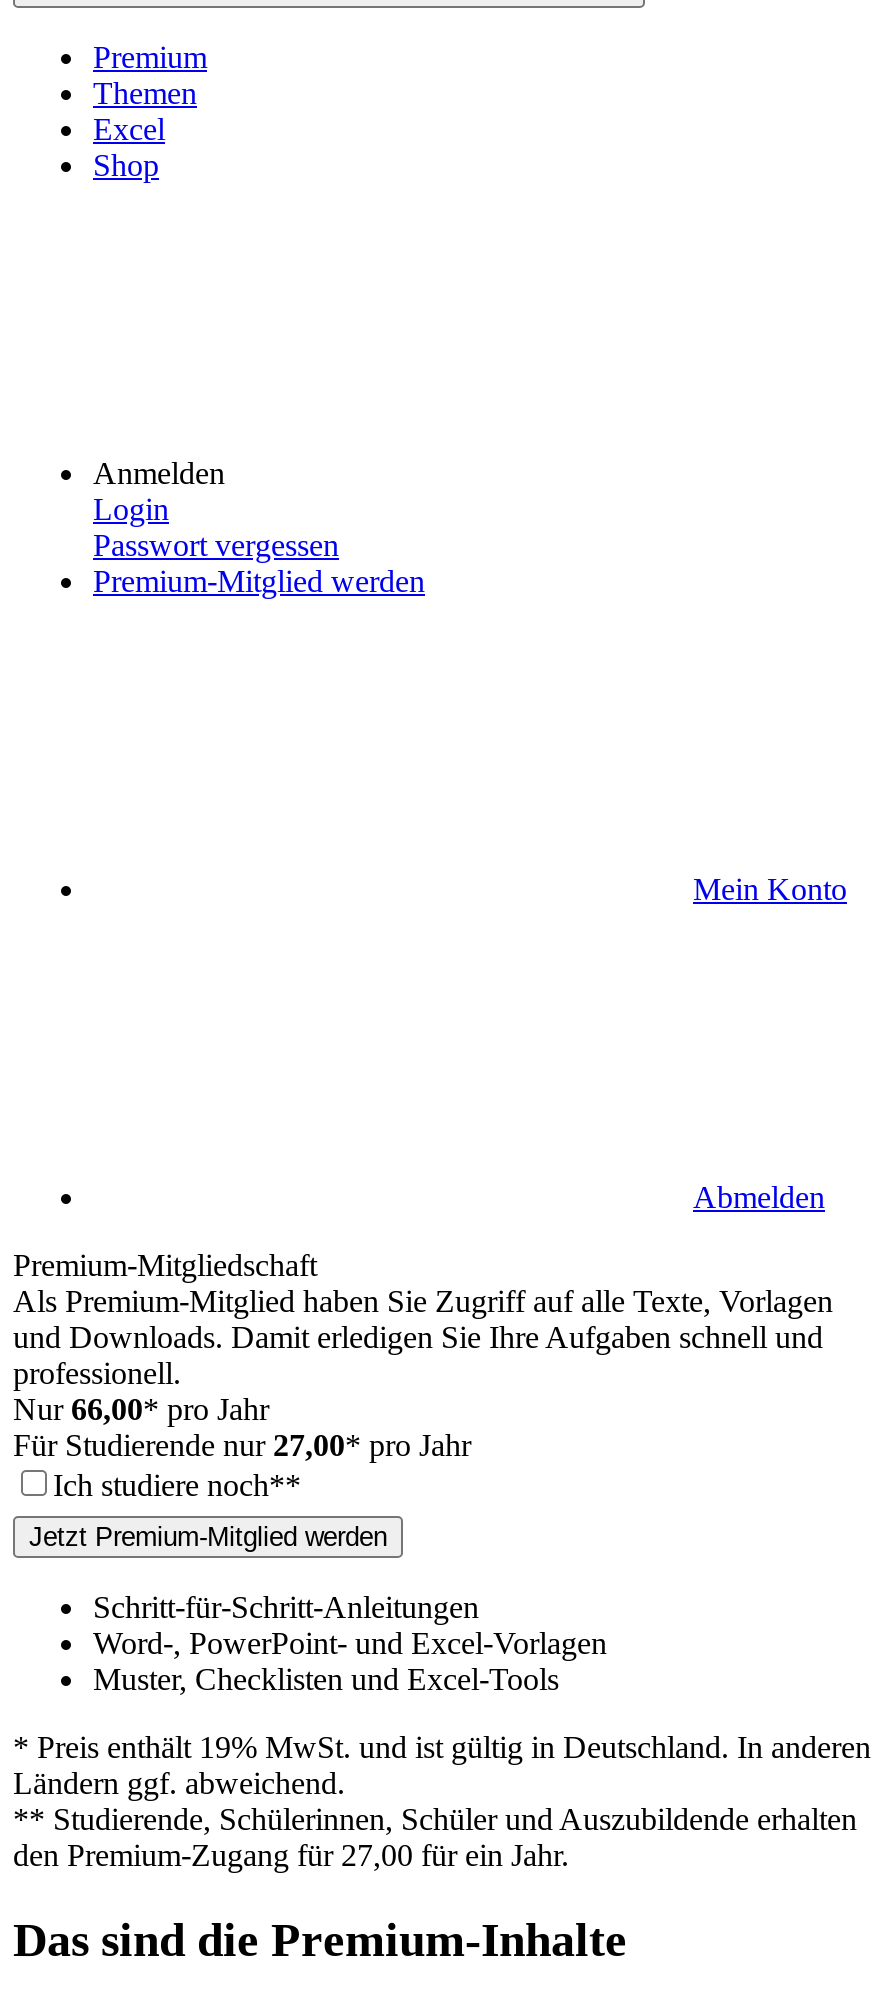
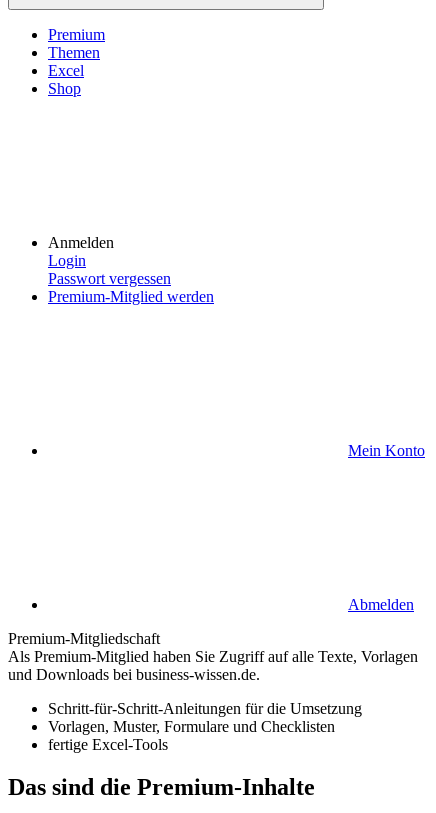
[13,1320,871,1872] und Downloads. Damit erledigen Sie Ihre Aufgaben schnell und | professionell. | Nur 66,00* pro Jahr | Für Studierende nur 27,00* pro Jahr | Ich studiere noch** | Jetzt Premium-Mitglied werden | Schritt-für-Schritt-Anleitungen | Word-, PowerPoint- und Excel-Vorlagen | Muster, Checklisten und Excel-Tools | * Preis enthält 19% MwSt. und ist gültig in Deutschland. In anderen | Ländern ggf. abweichend. | ** Studierende, Schülerinnen, Schüler und Auszubildende erhalten | den Premium-Zugang für 27,00 für ein Jahr. -> [8,666,362,753] und Downloads bei business-wissen.de. | Schritt-für-Schritt-Anleitungen für die Umsetzung | Vorlagen, Muster, Formulare und Checklisten | fertige Excel-Tools

